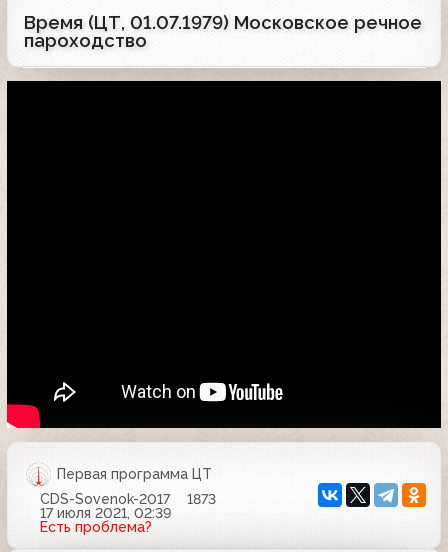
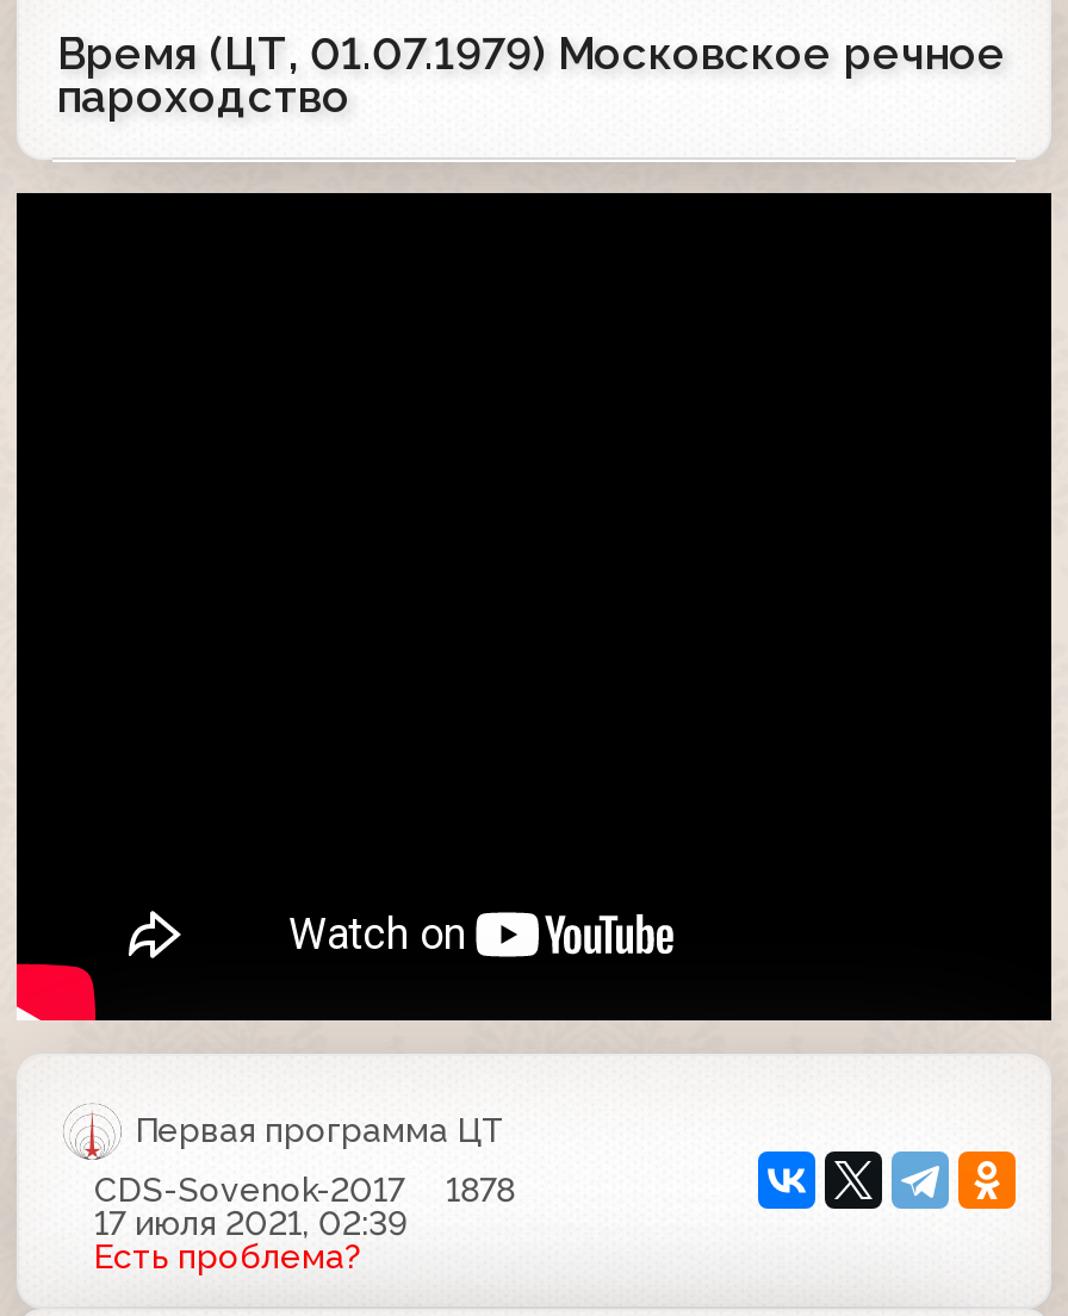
[39,491,216,507] CDS-Sovenok-2017 1873 -> [94,1170,515,1208] CDS-Sovenok-2017 1878

